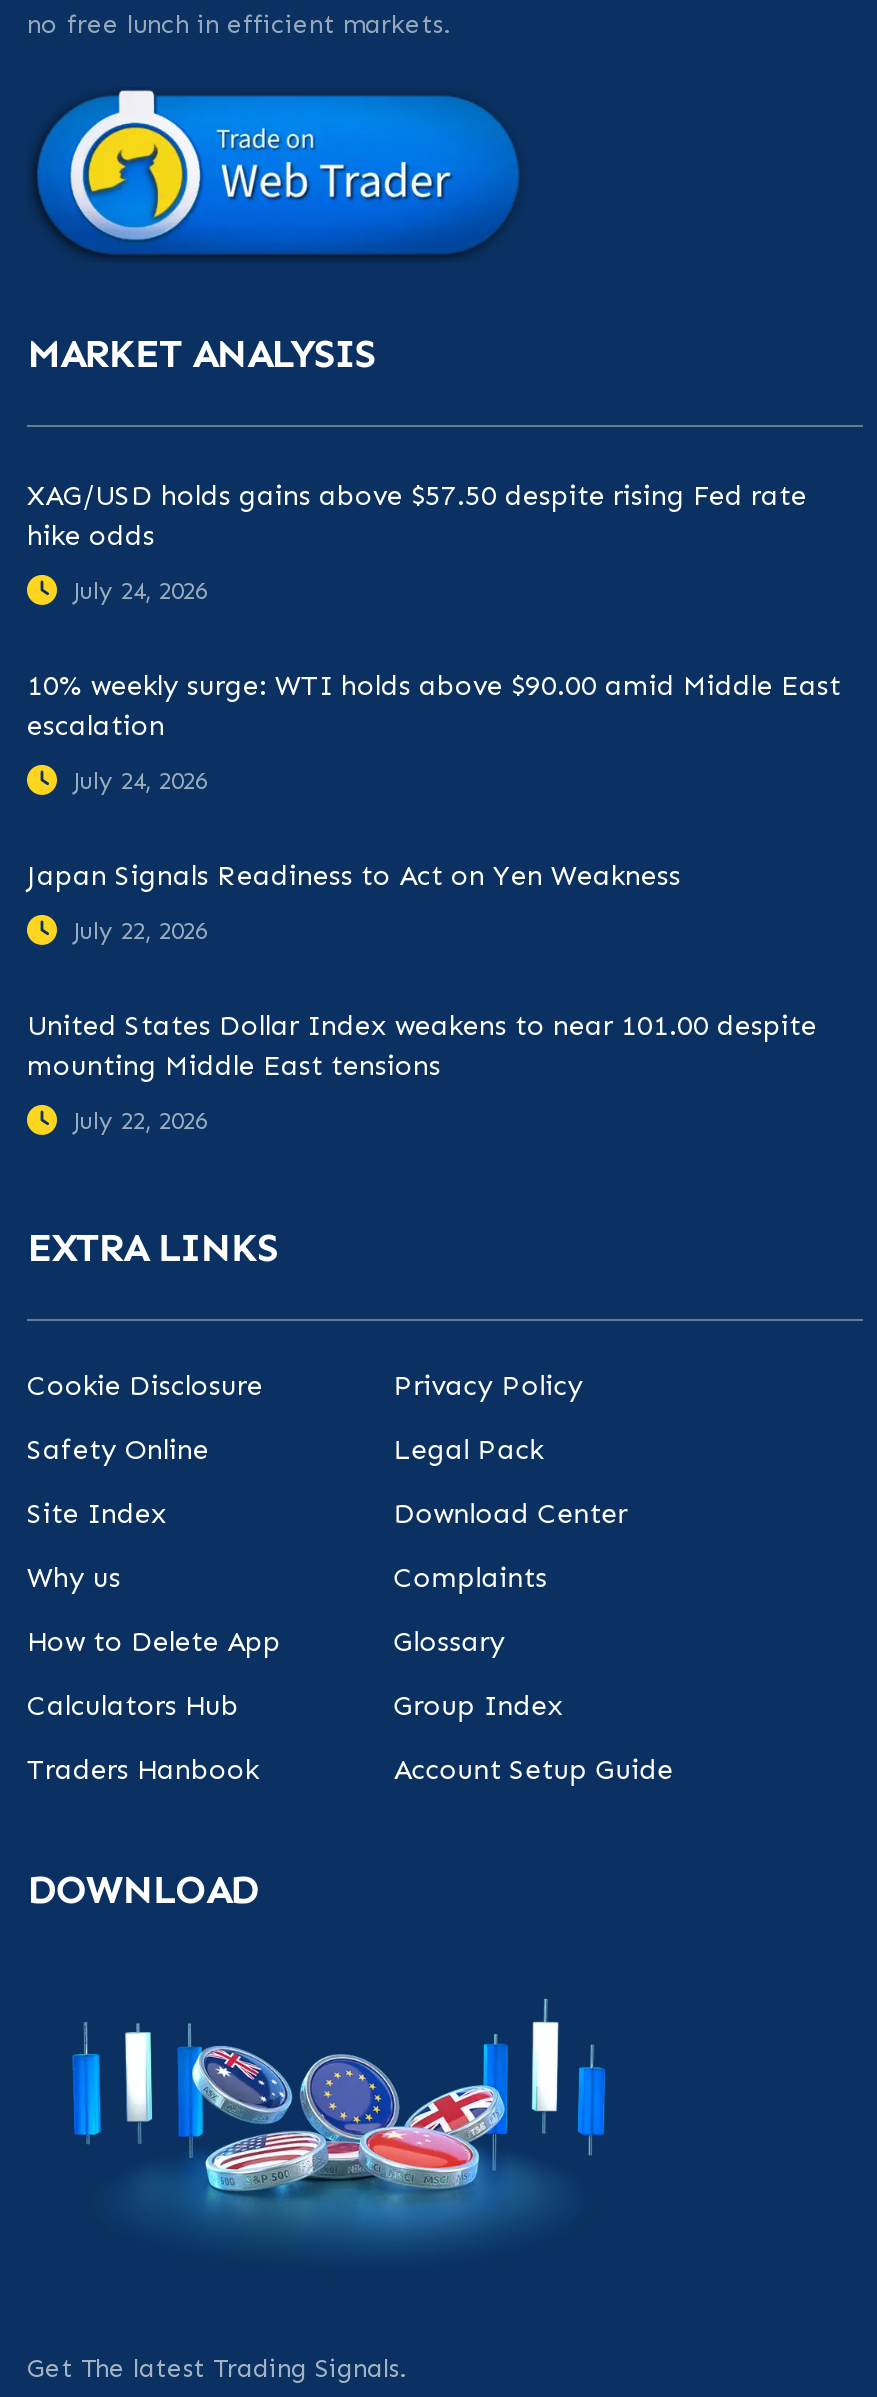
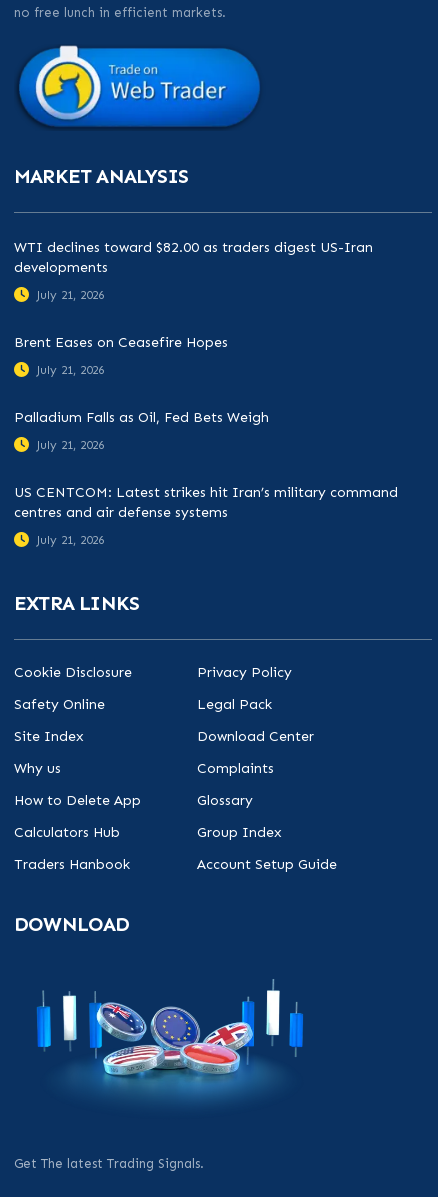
[27,479,807,553] XAG/USD holds gains above $57.50 despite rising Fed rate | hike odds -> [14,239,373,276] WTI declines toward $82.00 as traders digest US-Iran | developments
[73,577,207,605] July 24, 2026 -> [37,288,104,302] July 21, 2026
[27,669,841,743] 10% weekly surge: WTI holds above $90.00 amid Middle East | escalation -> [14,334,228,351] Brent Eases on Ceasefire Hopes
[73,767,207,795] July 24, 2026 -> [37,363,104,377] July 21, 2026
[27,859,681,893] Japan Signals Readiness to Act on Yen Weakness -> [14,409,269,426] Palladium Falls as Oil, Fed Bets Weigh
[73,917,207,945] July 22, 2026 -> [37,438,104,452] July 21, 2026
[27,1009,817,1083] United States Dollar Index weakens to near 101.00 despite | mounting Middle East tensions -> [14,484,398,521] US CENTCOM: Latest strikes hit Iran’s military command | centres and air defense systems
[73,1107,207,1135] July 22, 2026 -> [37,533,104,547] July 21, 2026

